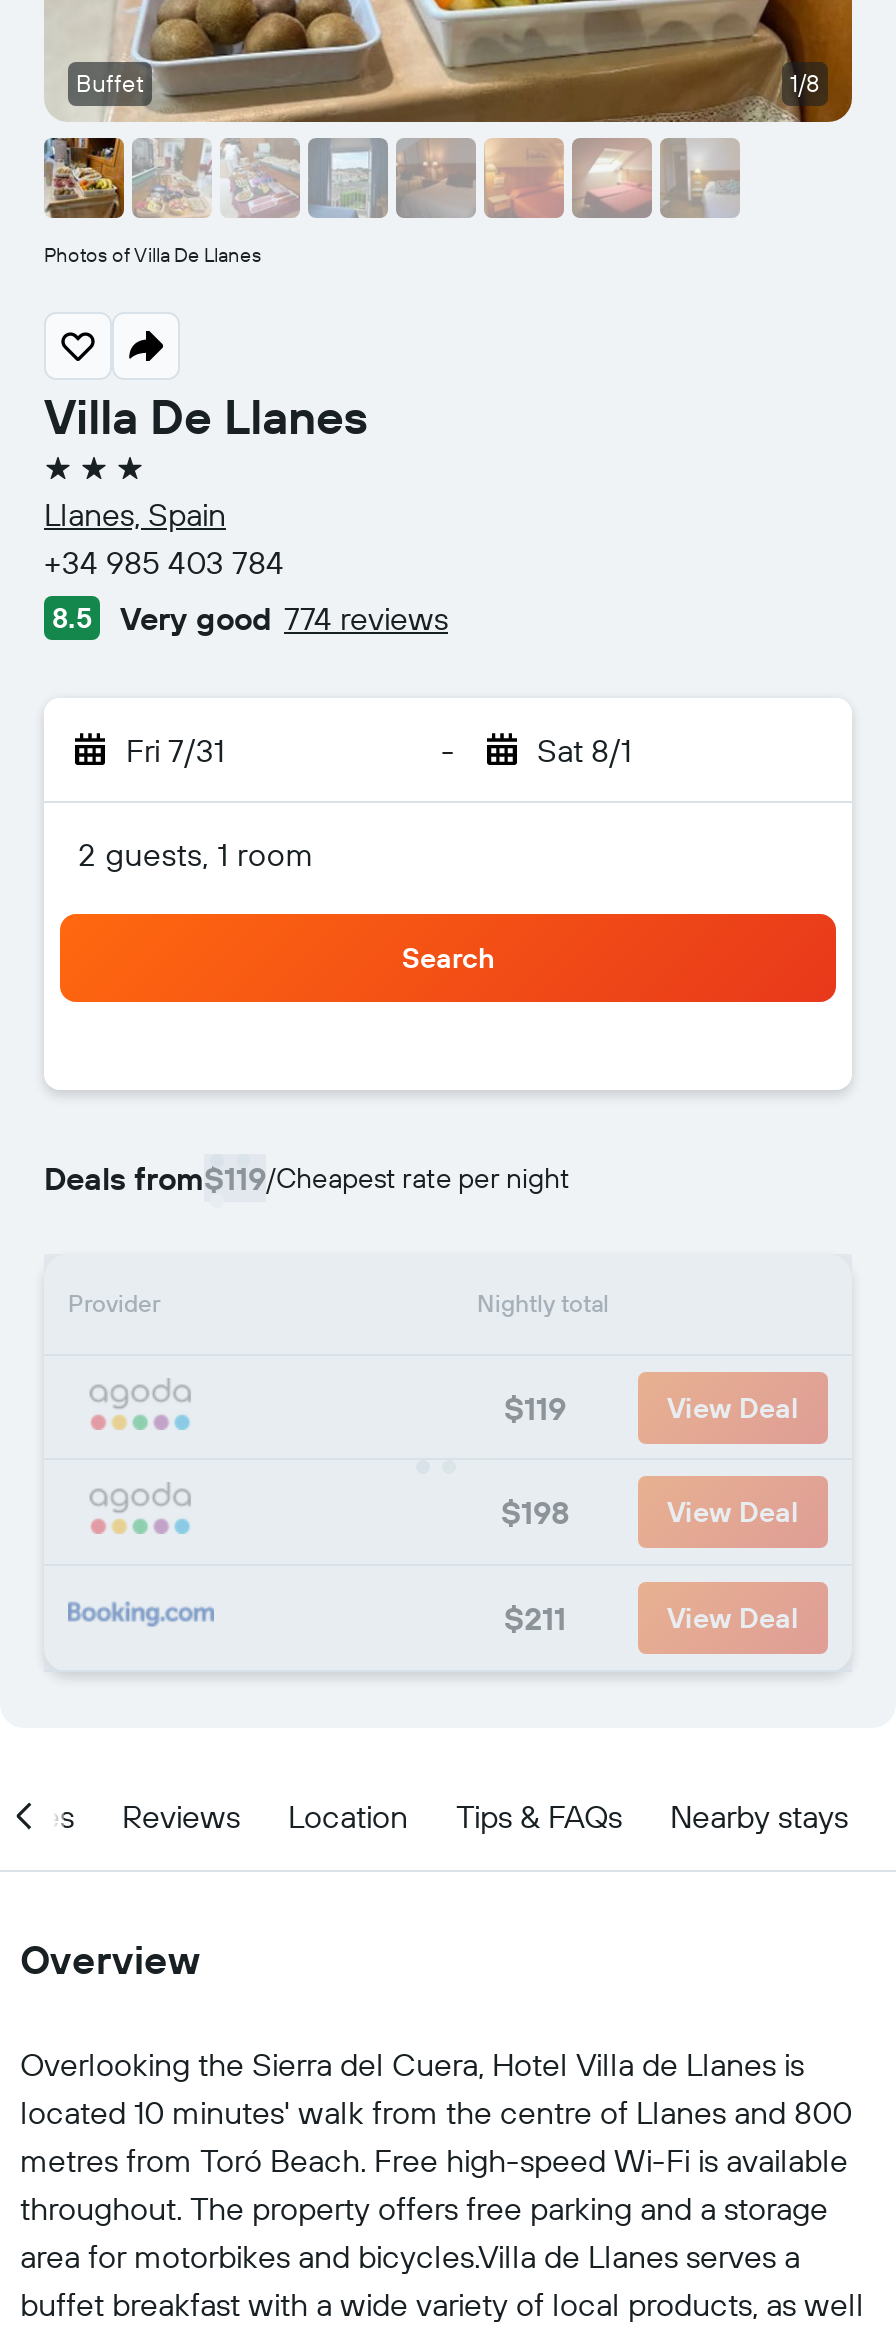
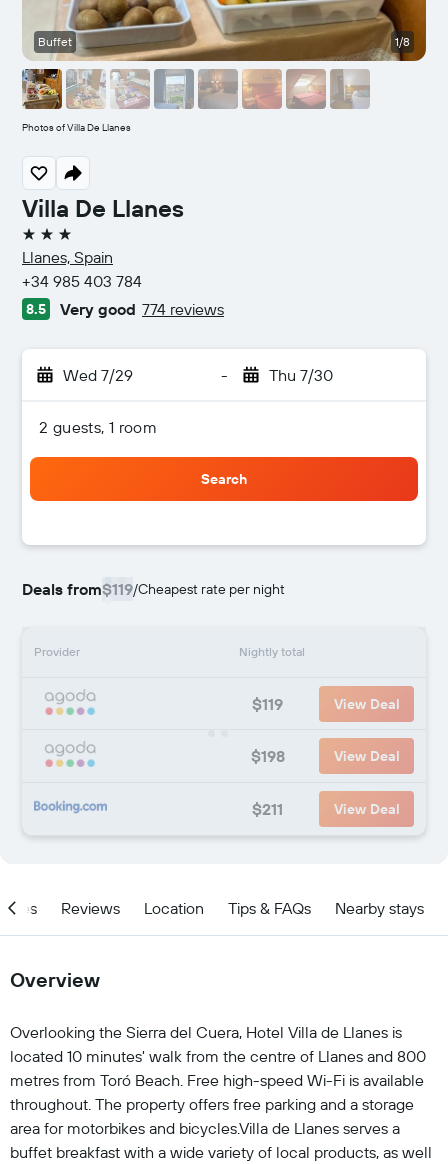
[126,730,224,770] Fri 7/31 -> [63,365,133,385] Wed 7/29
[537,730,631,770] Sat 8/1 -> [268,365,332,385] Thu 7/30

